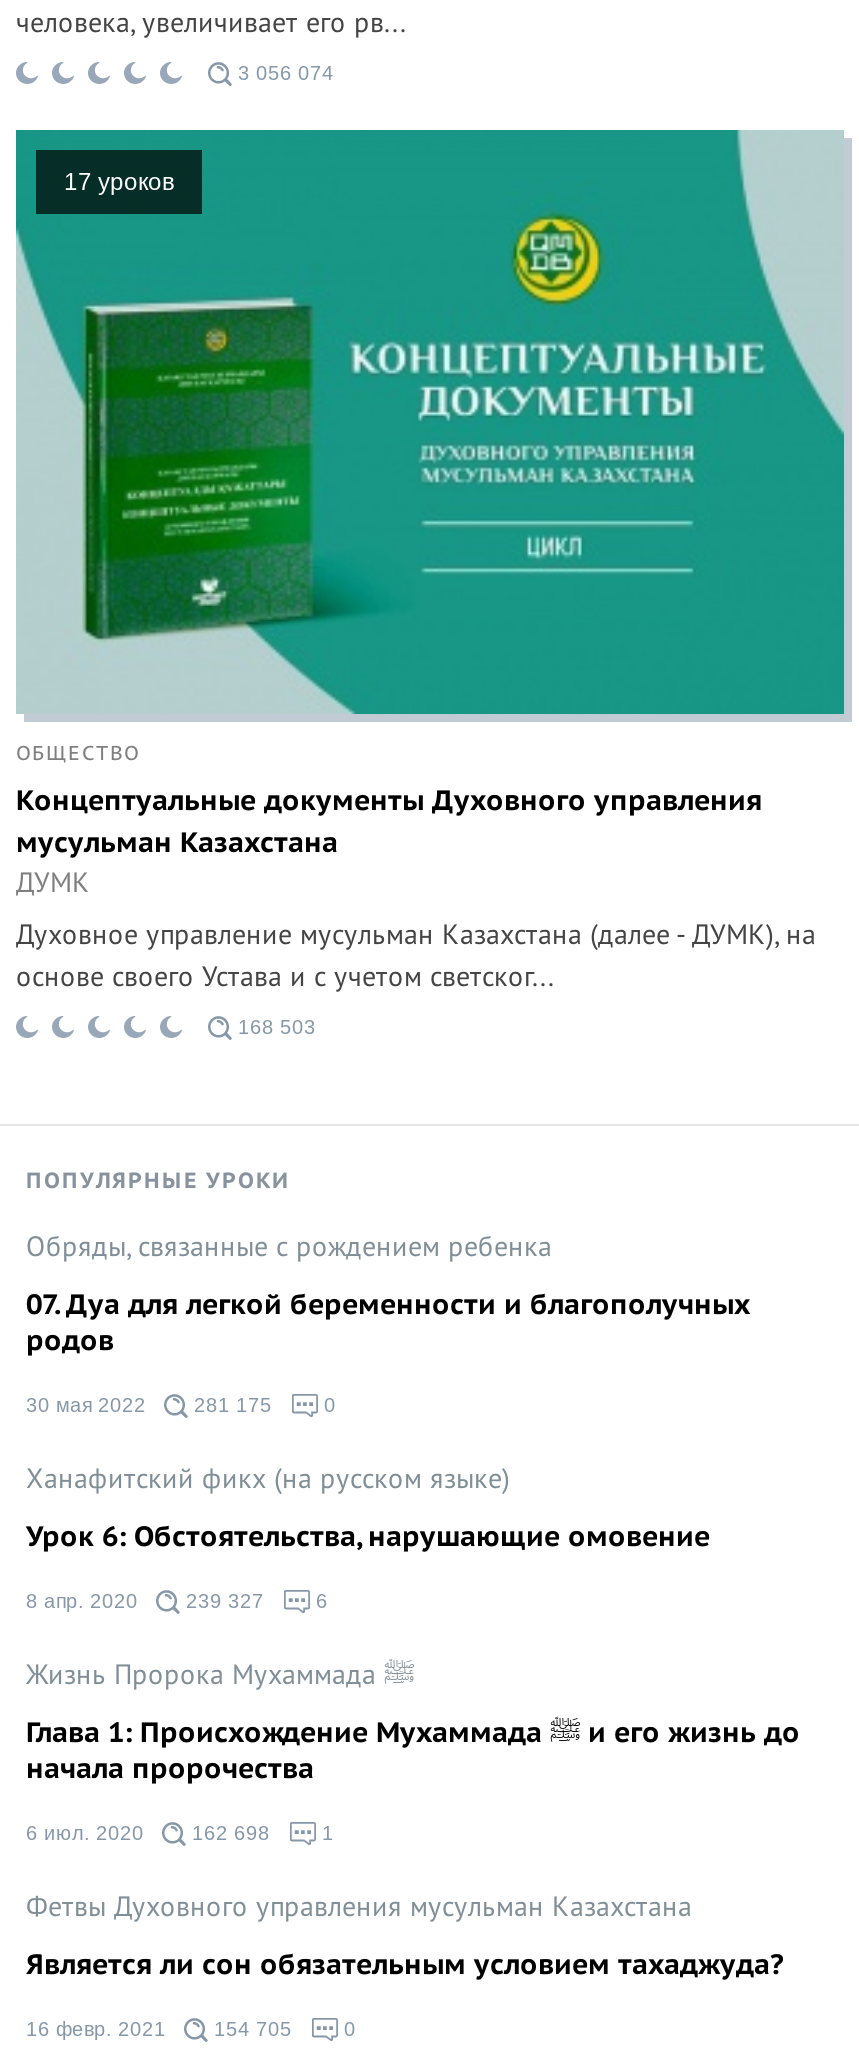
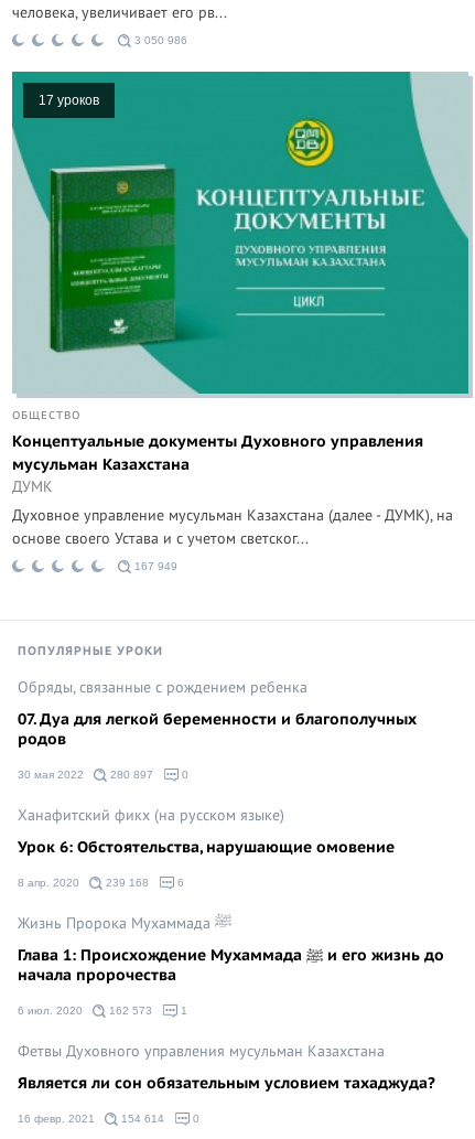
[232,61,334,83] 3 056 074 -> [131,34,187,46] 3 050 986
[232,1016,316,1038] 168 503 -> [131,560,177,572] 167 949
[26,1394,272,1416] 30 мая 2022 281 175 -> [18,768,153,781] 30 мая 2022 280 897
[26,1590,264,1612] 8 апр. 2020 239 327 -> [18,876,149,889] 8 апр. 2020 239 168
[26,1822,270,1844] 6 июл. 2020 162 698 -> [18,1004,152,1016] 6 июл. 2020 162 573
[26,2018,292,2040] 16 февр. 2021 154 705 -> [18,1112,164,1125] 16 февр. 2021 154 614

